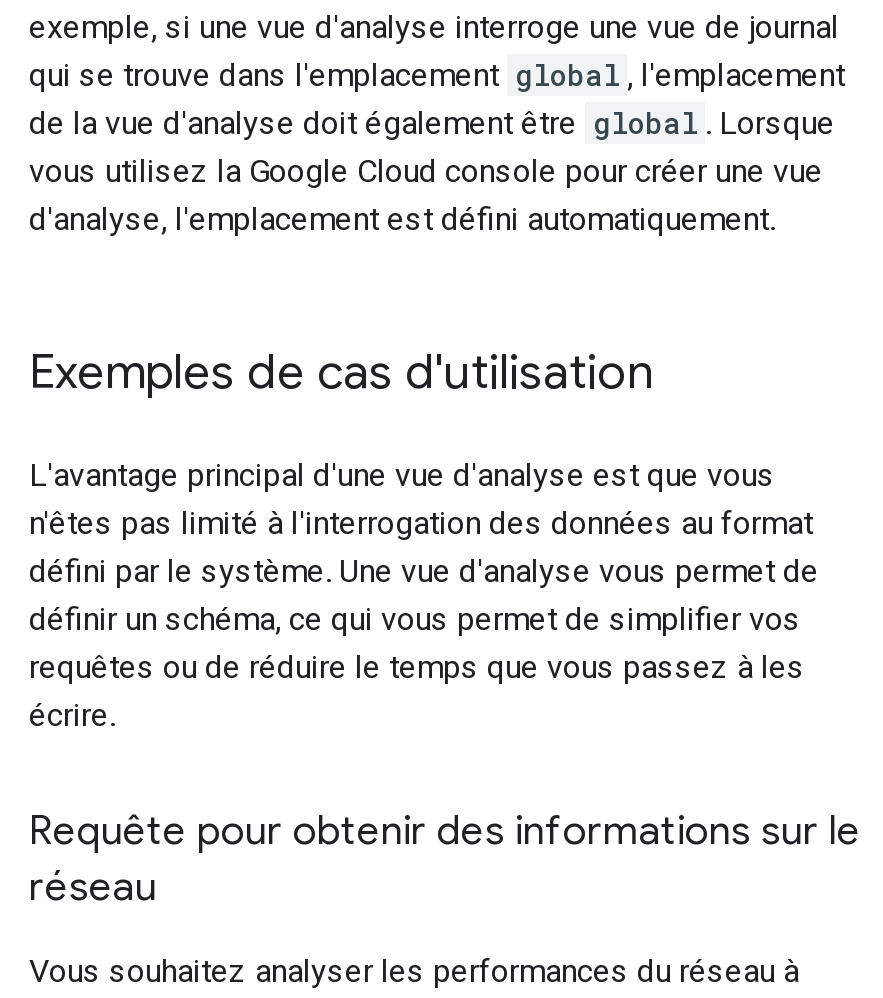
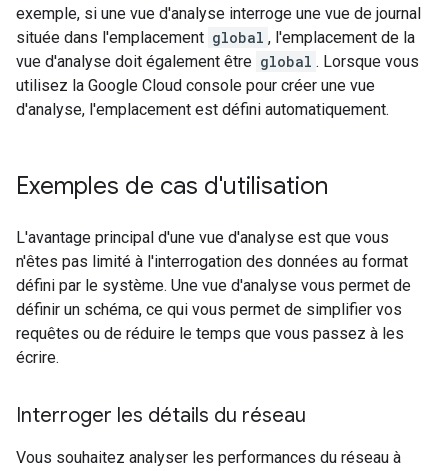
[29,56,845,190] qui se trouve dans l'emplacement global , l'emplacement | de la vue d'analyse doit également être global . Lorsque | vous utilisez la Google Cloud console pour créer une vue -> [16,28,419,95] située dans l'emplacement global , l'emplacement de la | vue d'analyse doit également être global . Lorsque vous | utilisez la Google Cloud console pour créer une vue
[29,806,861,912] Requête pour obtenir des informations sur le | réseau -> [16,403,306,428] Interroger les détails du réseau

